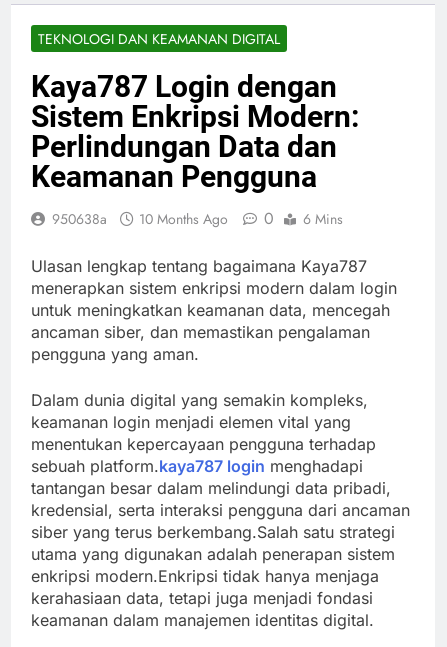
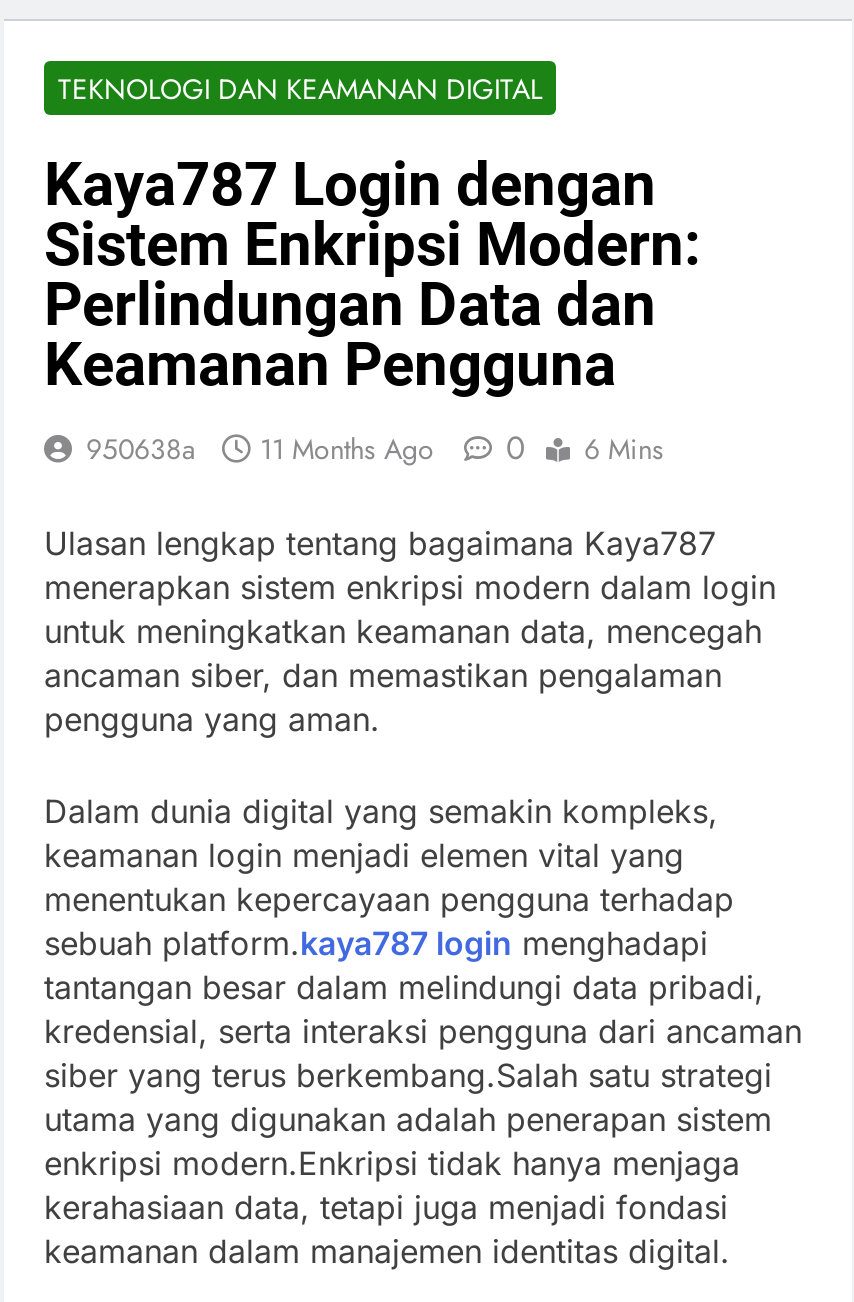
[52,207,343,230] 950638a 10 Months Ago 0 6 Mins -> [86,425,664,471] 950638a 11 Months Ago 0 6 Mins

